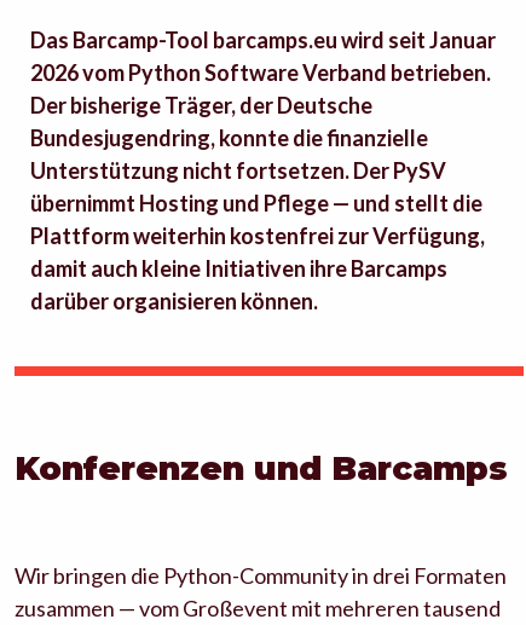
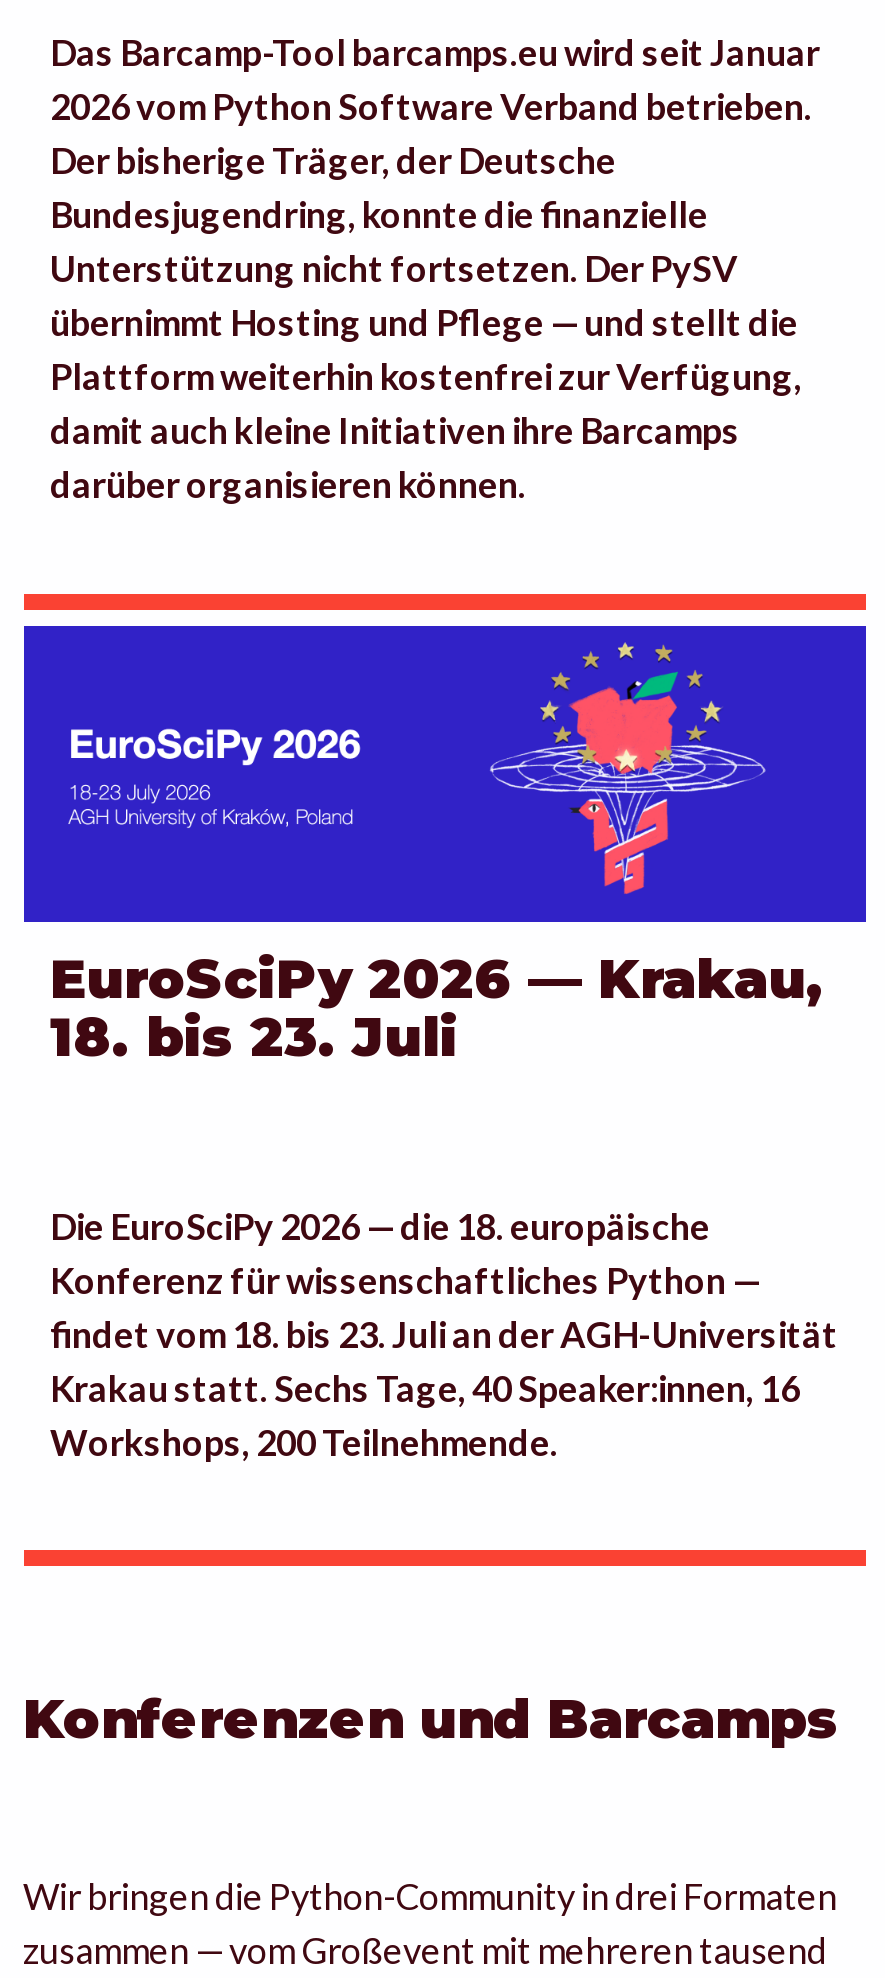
none -> [22,609,868,1463] [image] | EuroSciPy 2026 — Krakau, | 18. bis 23. Juli | Die EuroSciPy 2026 — die 18. europäische | Konferenz für wissenschaftliches Python — | findet vom 18. bis 23. Juli an der AGH-Universität | Krakau statt. Sechs Tage, 40 Speaker:innen, 16 | Workshops, 200 Teilnehmende.

